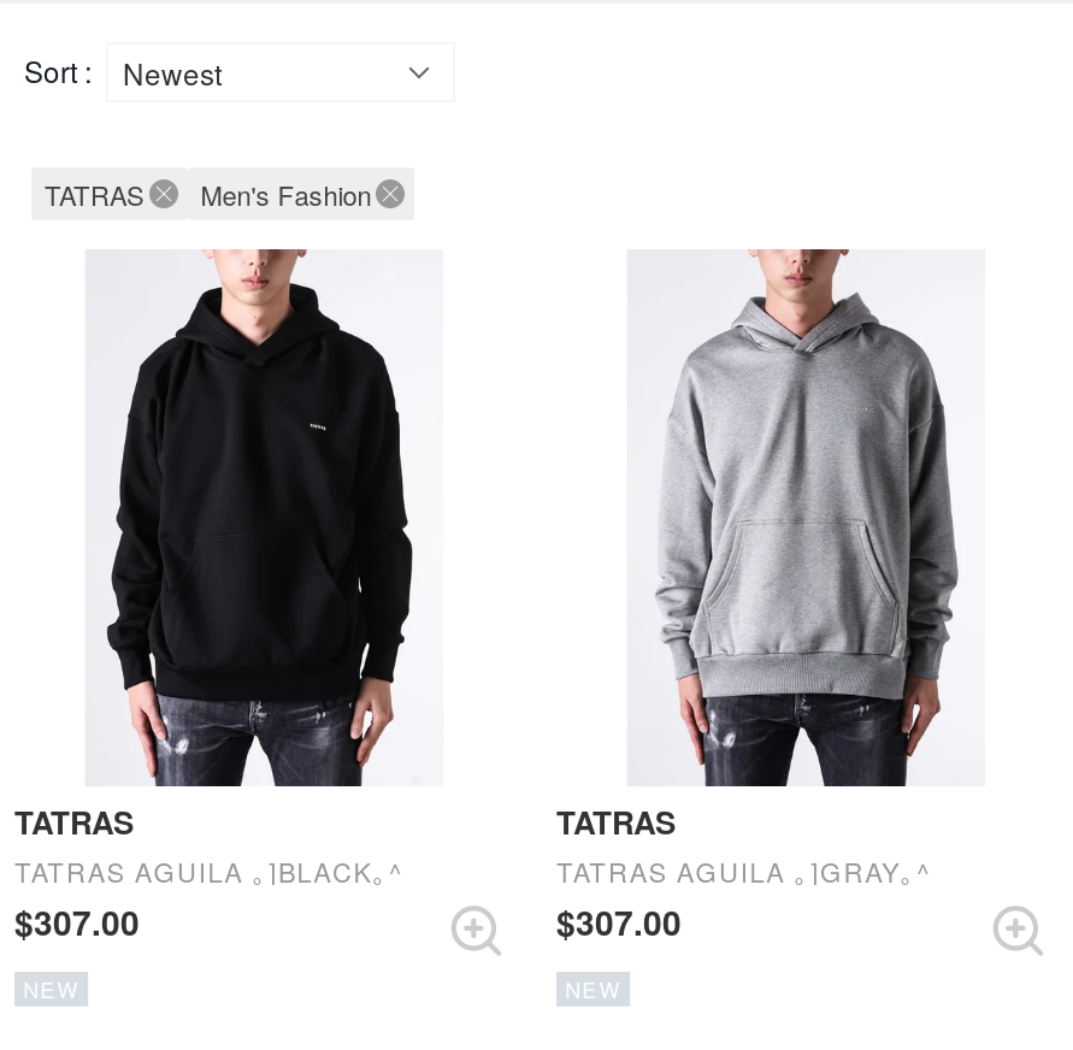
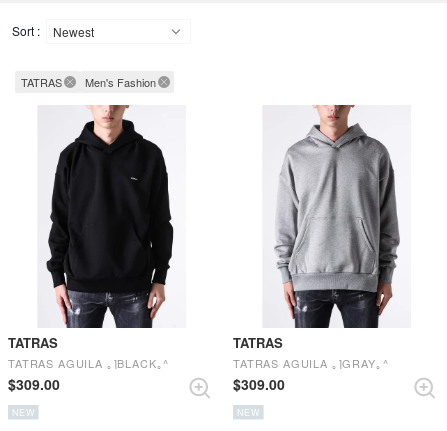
[14,898,140,946] $‌307.00 -> [8,374,60,394] $‌309.00
[556,898,682,946] $‌307.00 -> [233,374,285,394] $‌309.00

